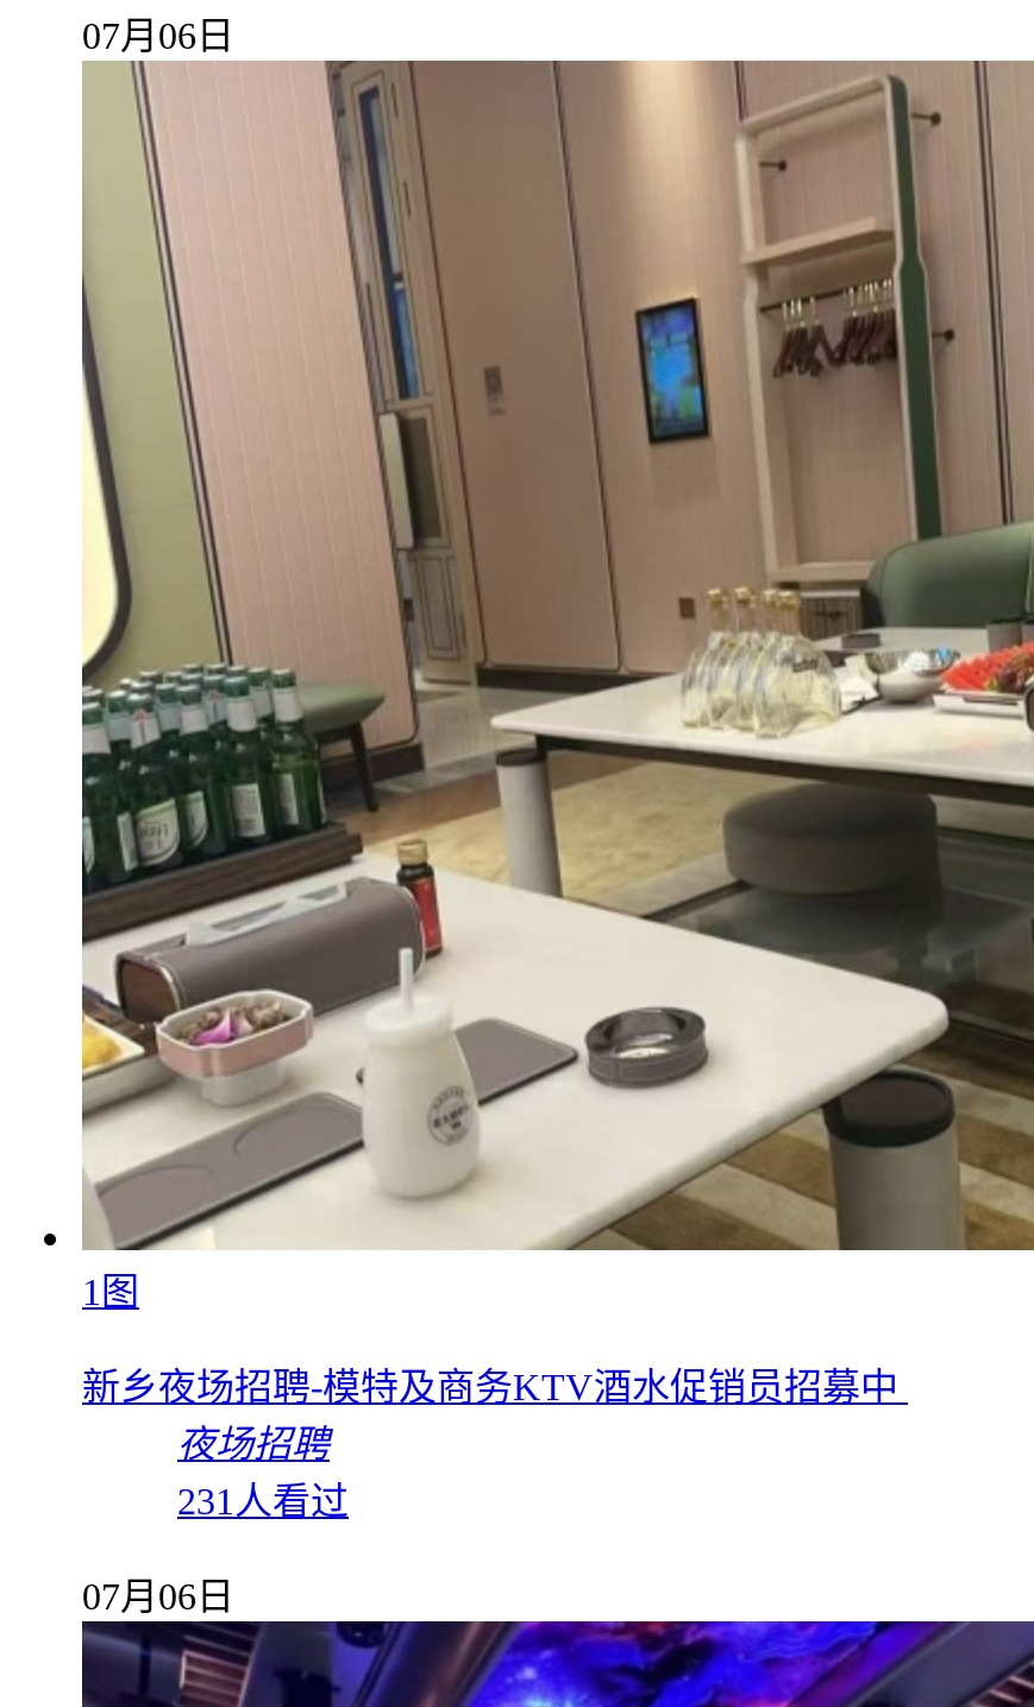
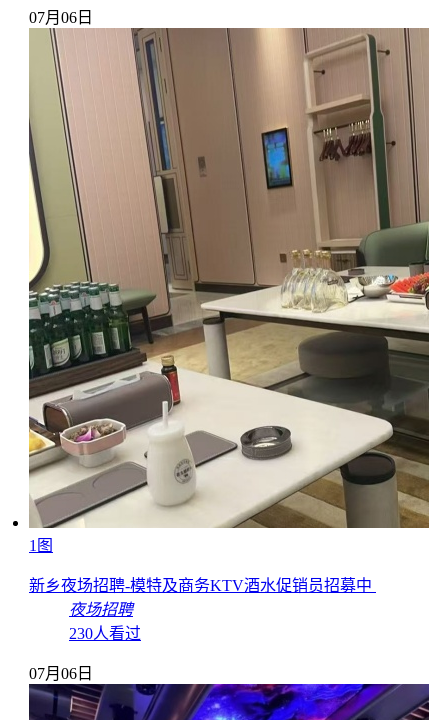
[177,1481,349,1521] 231人看过 -> [69,625,141,642] 230人看过

